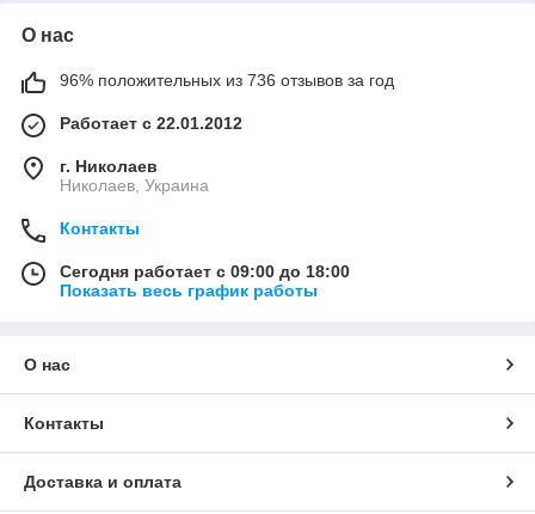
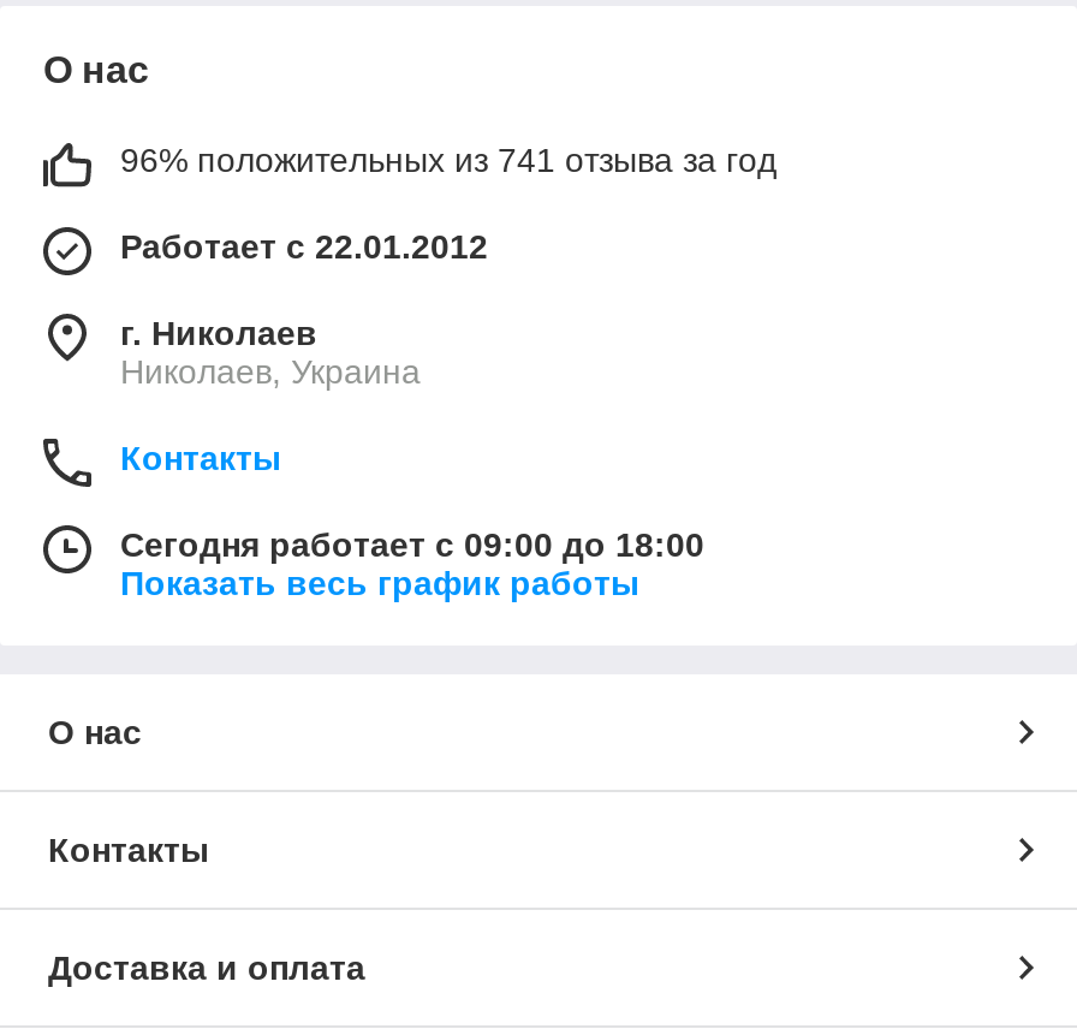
[60,70,394,89] 96% положительных из 736 отзывов за год -> [120,140,776,179] 96% положительных из 741 отзыва за год

